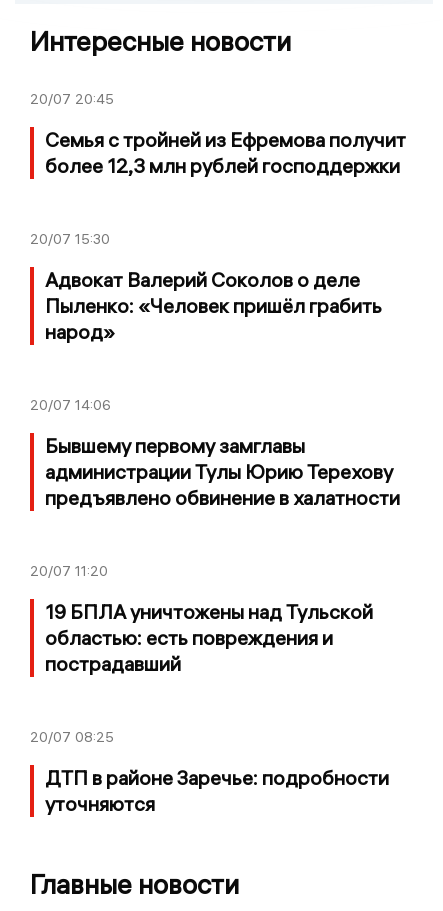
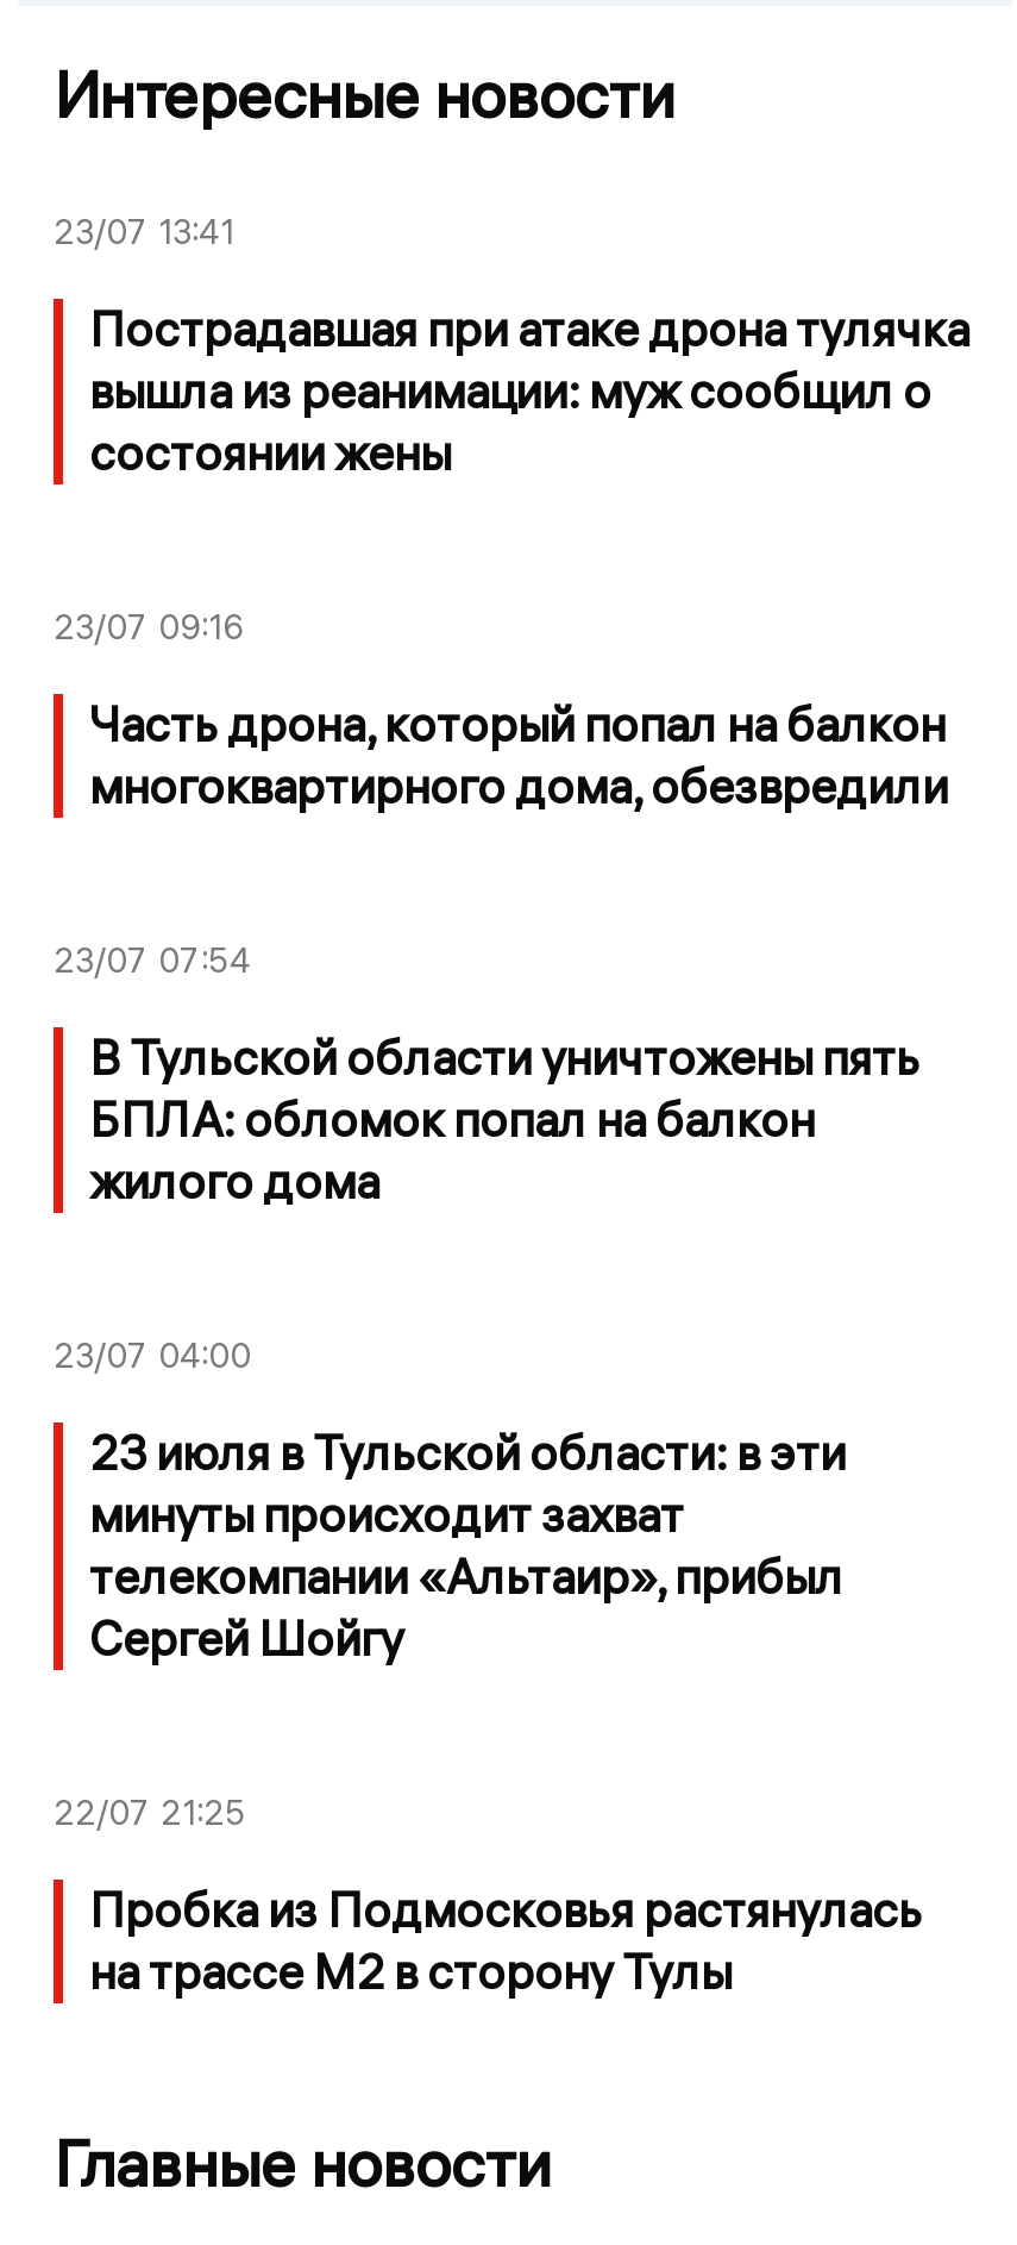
[30,90,114,108] 20/07 20:45 -> [54,211,234,254] 23/07 13:41
[45,127,406,178] Семья с тройней из Ефремова получит | более 12,3 млн рублей господдержки -> [89,299,969,483] Пострадавшая при атаке дрона тулячка | вышла из реанимации: муж сообщил о | состоянии жены
[30,230,110,248] 20/07 15:30 -> [54,606,244,649] 23/07 09:16
[45,267,382,344] Адвокат Валерий Соколов о деле | Пыленко: «Человек пришёл грабить | народ» -> [89,694,948,816] Часть дрона, который попал на балкон | многоквартирного дома, обезвредили
[30,396,111,414] 20/07 14:06 -> [54,940,251,983] 23/07 07:54
[45,433,400,510] Бывшему первому замглавы | администрации Тулы Юрию Терехову | предъявлено обвинение в халатности -> [89,1028,919,1211] В Тульской области уничтожены пять | БПЛА: обломок попал на балкон | жилого дома
[30,562,108,580] 20/07 11:20 -> [54,1335,251,1378] 23/07 04:00
[45,599,373,676] 19 БПЛА уничтожены над Тульской | областью: есть повреждения и | пострадавший -> [89,1423,846,1668] 23 июля в Тульской области: в эти | минуты происходит захват | телекомпании «Альтаир», прибыл | Сергей Шойгу
[30,728,114,746] 20/07 08:25 -> [54,1792,246,1835] 22/07 21:25
[45,765,389,816] ДТП в районе Заречье: подробности | уточняются -> [89,1880,922,2001] Пробка из Подмосковья растянулась | на трассе М2 в сторону Тулы

